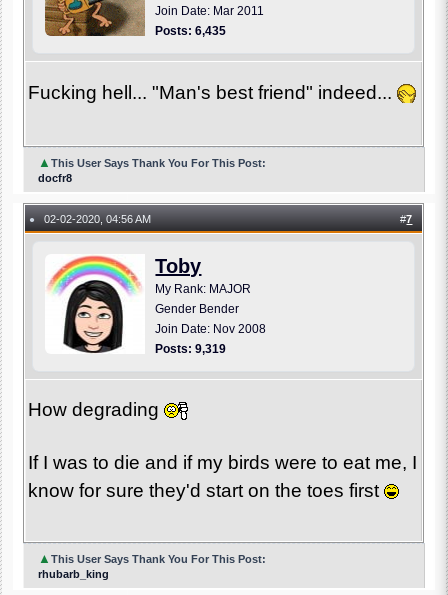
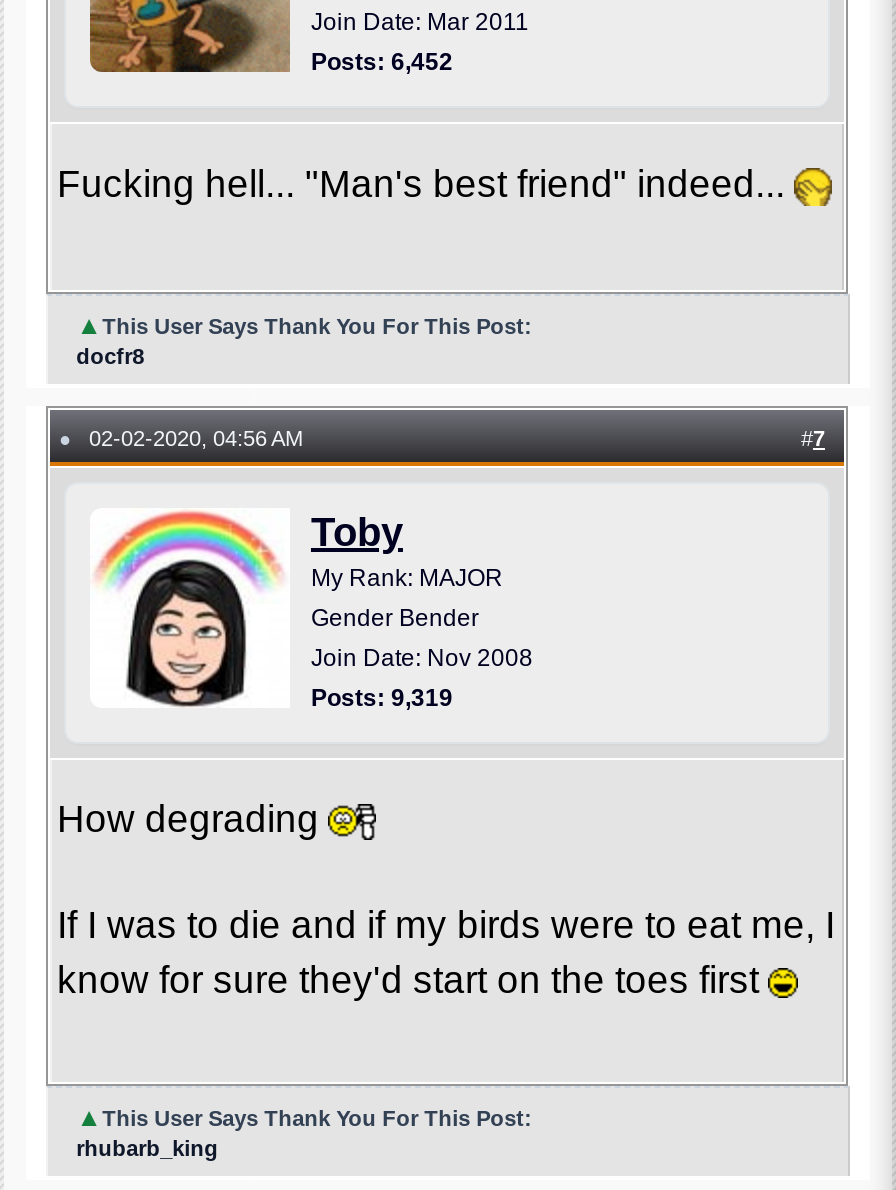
[155,24,226,38] Posts: 6,435 -> [311,48,453,76] Posts: 6,452

